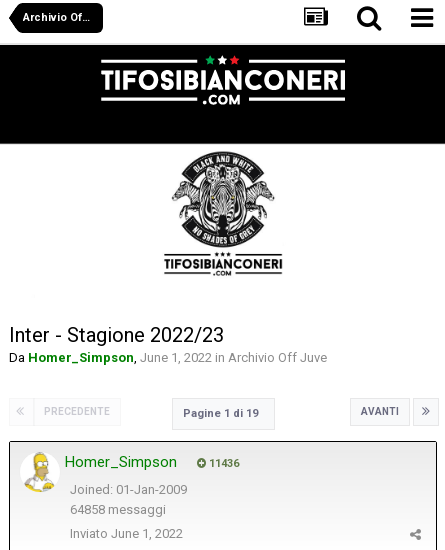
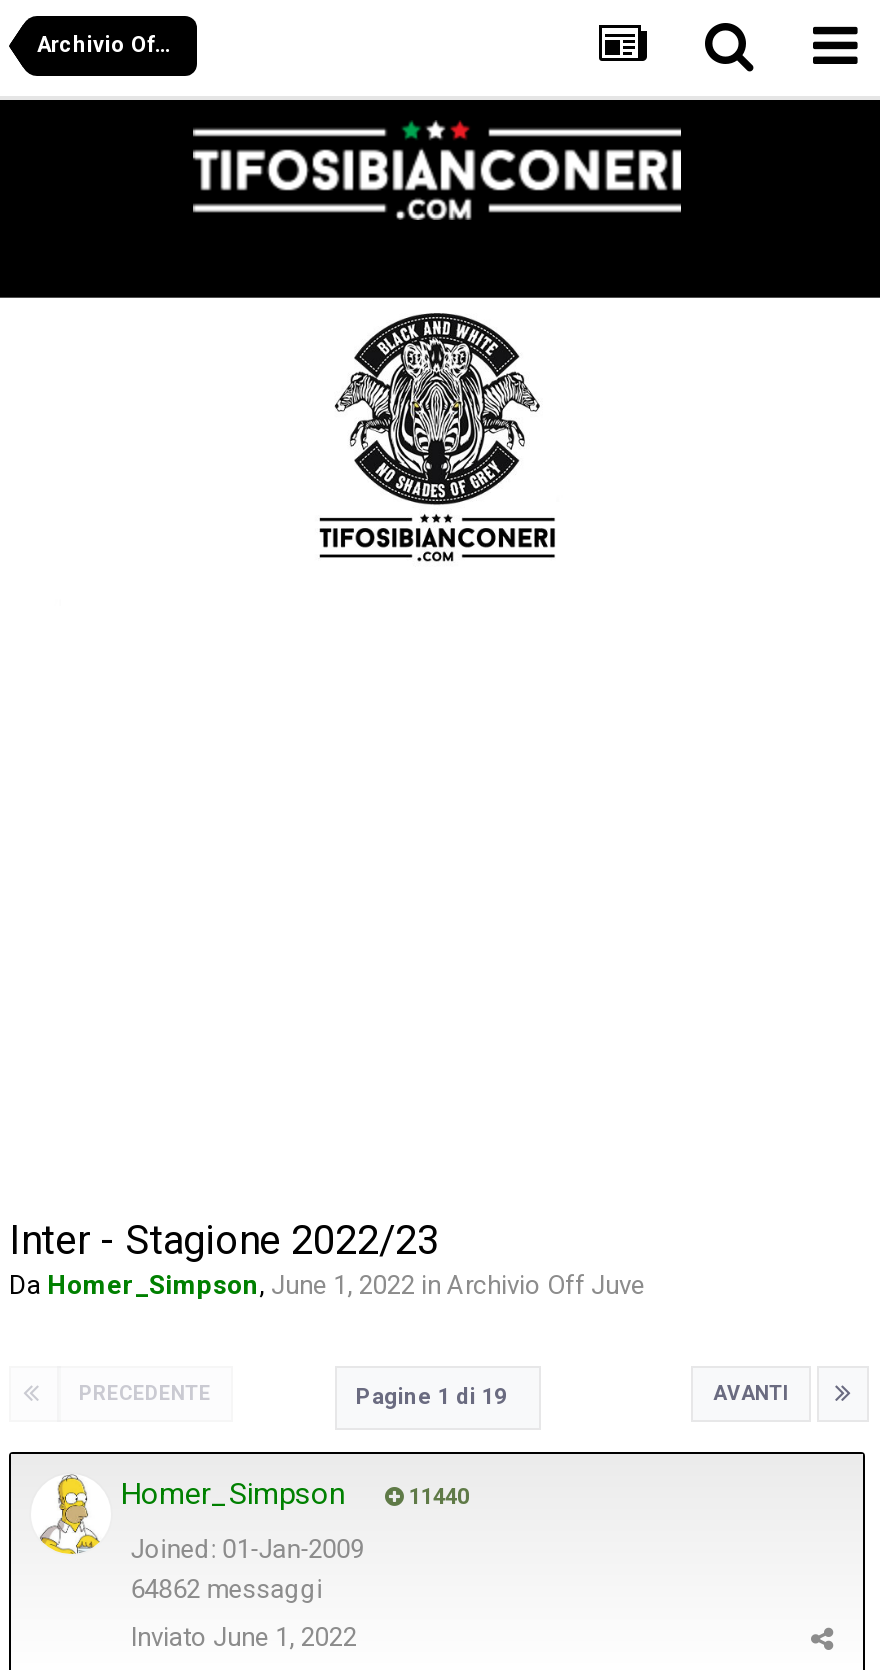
[206,457,239,470] 11436 -> [403,1484,469,1510] 11440
[70,502,166,517] 64858 messaggi -> [131,1575,323,1605] 64862 messaggi

